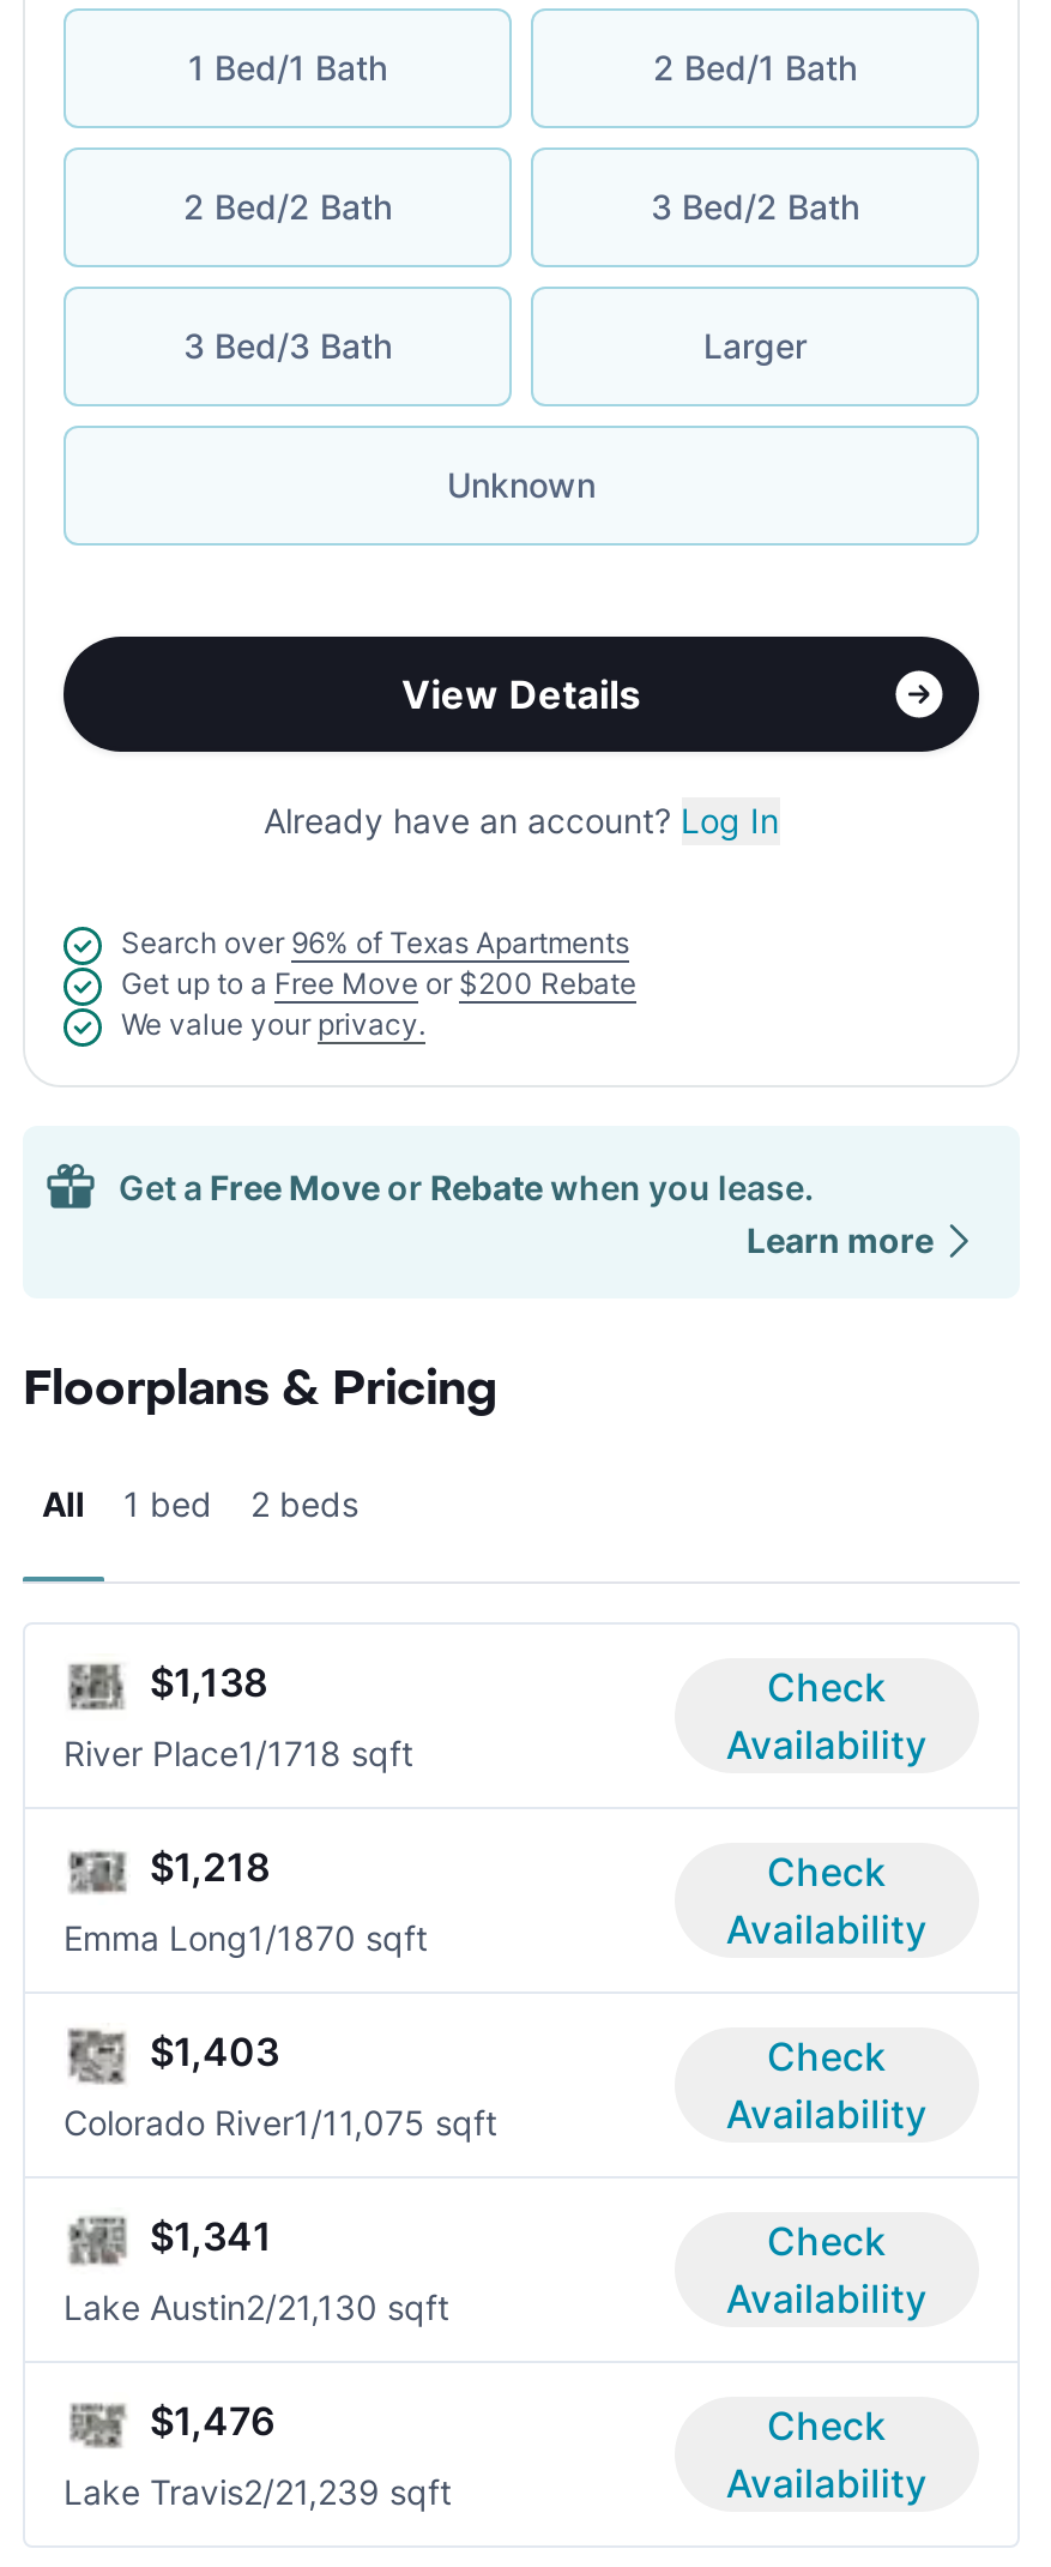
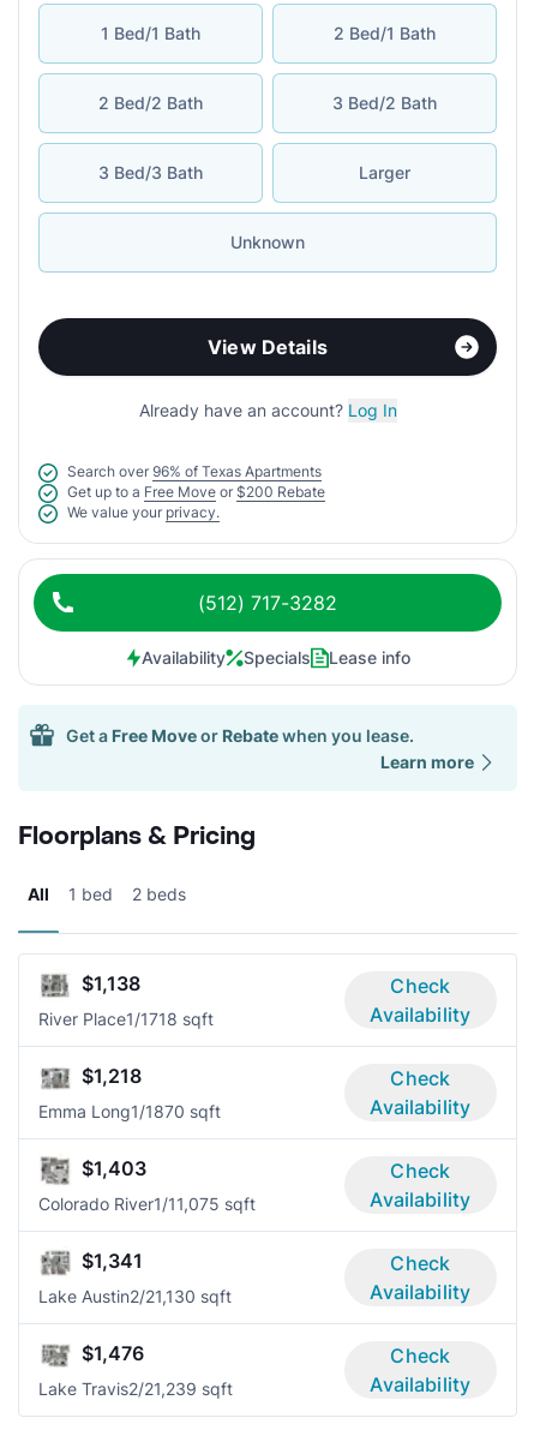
none -> [141,590,410,667] (512) 717-3282 | Availability | Specials | Lease info

